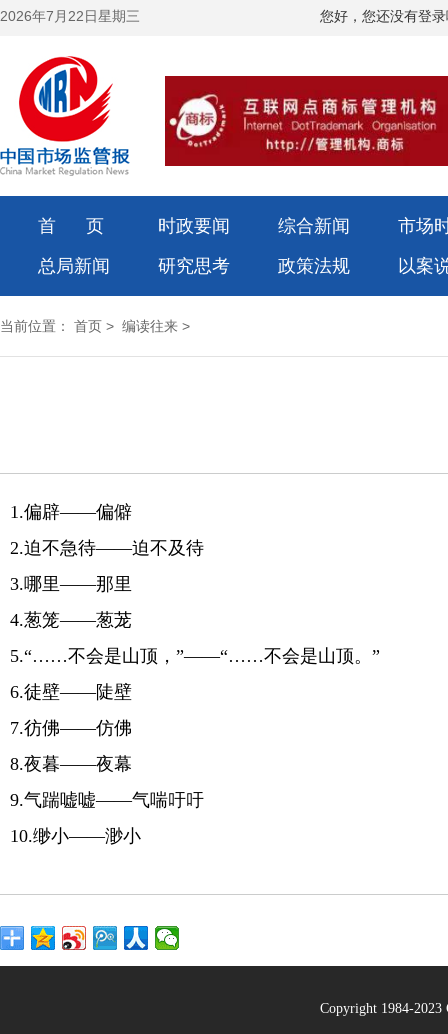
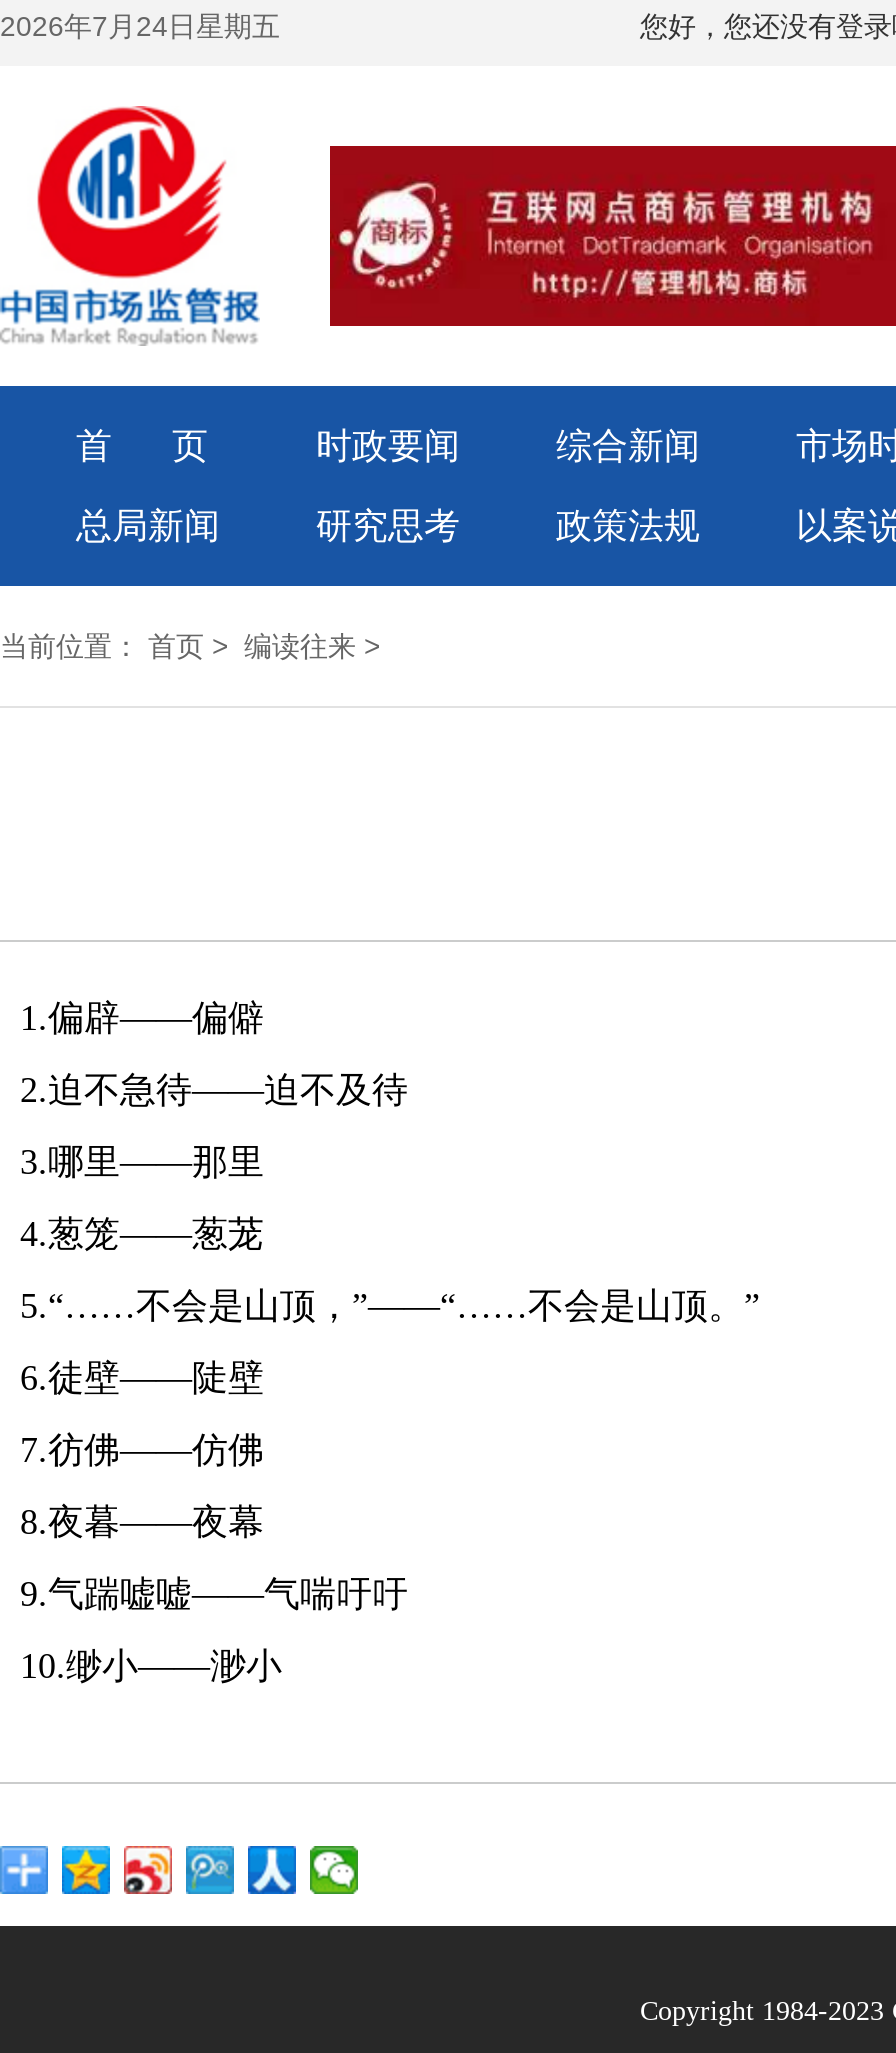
[0,8,140,24] 2026年7月22日星期三 -> [0,10,280,42] 2026年7月24日星期五

